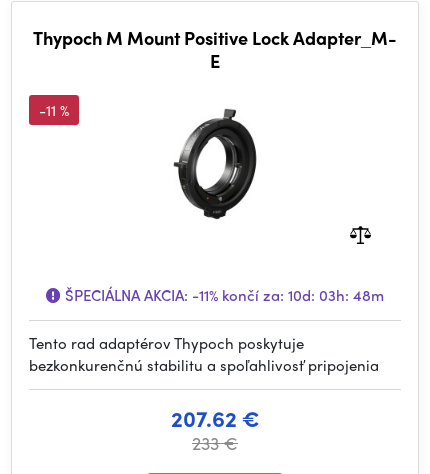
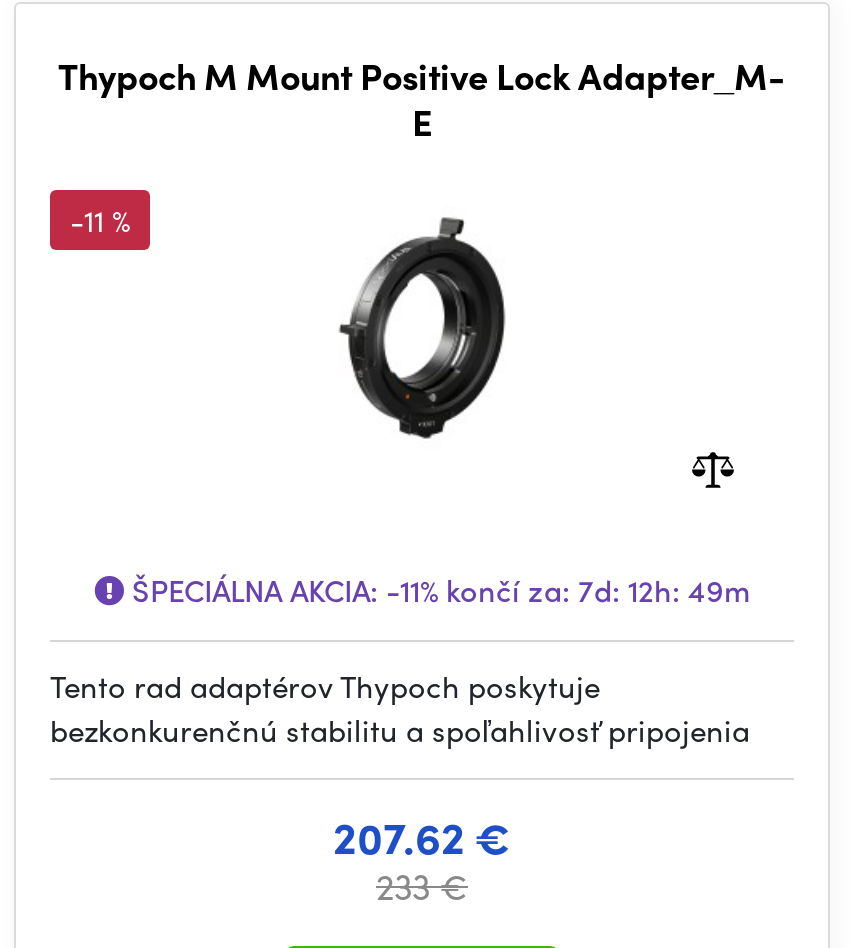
[61,284,384,306] ŠPECIÁLNA AKCIA: -11% končí za: 10d: 03h: 48m -> [124,568,750,612] ŠPECIÁLNA AKCIA: -11% končí za: 7d: 12h: 49m

